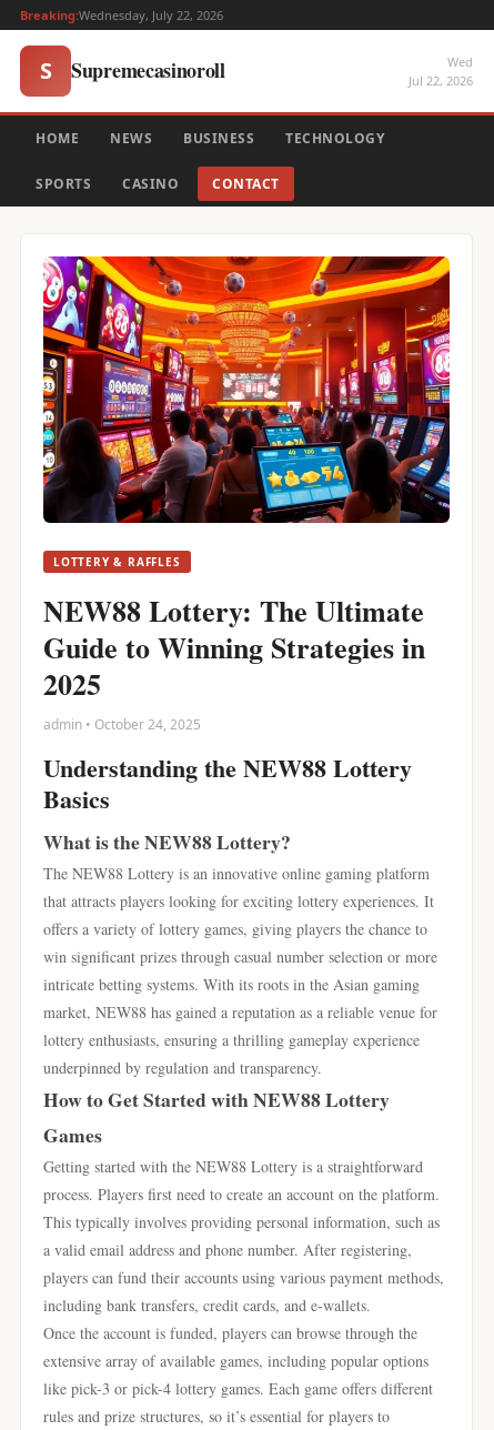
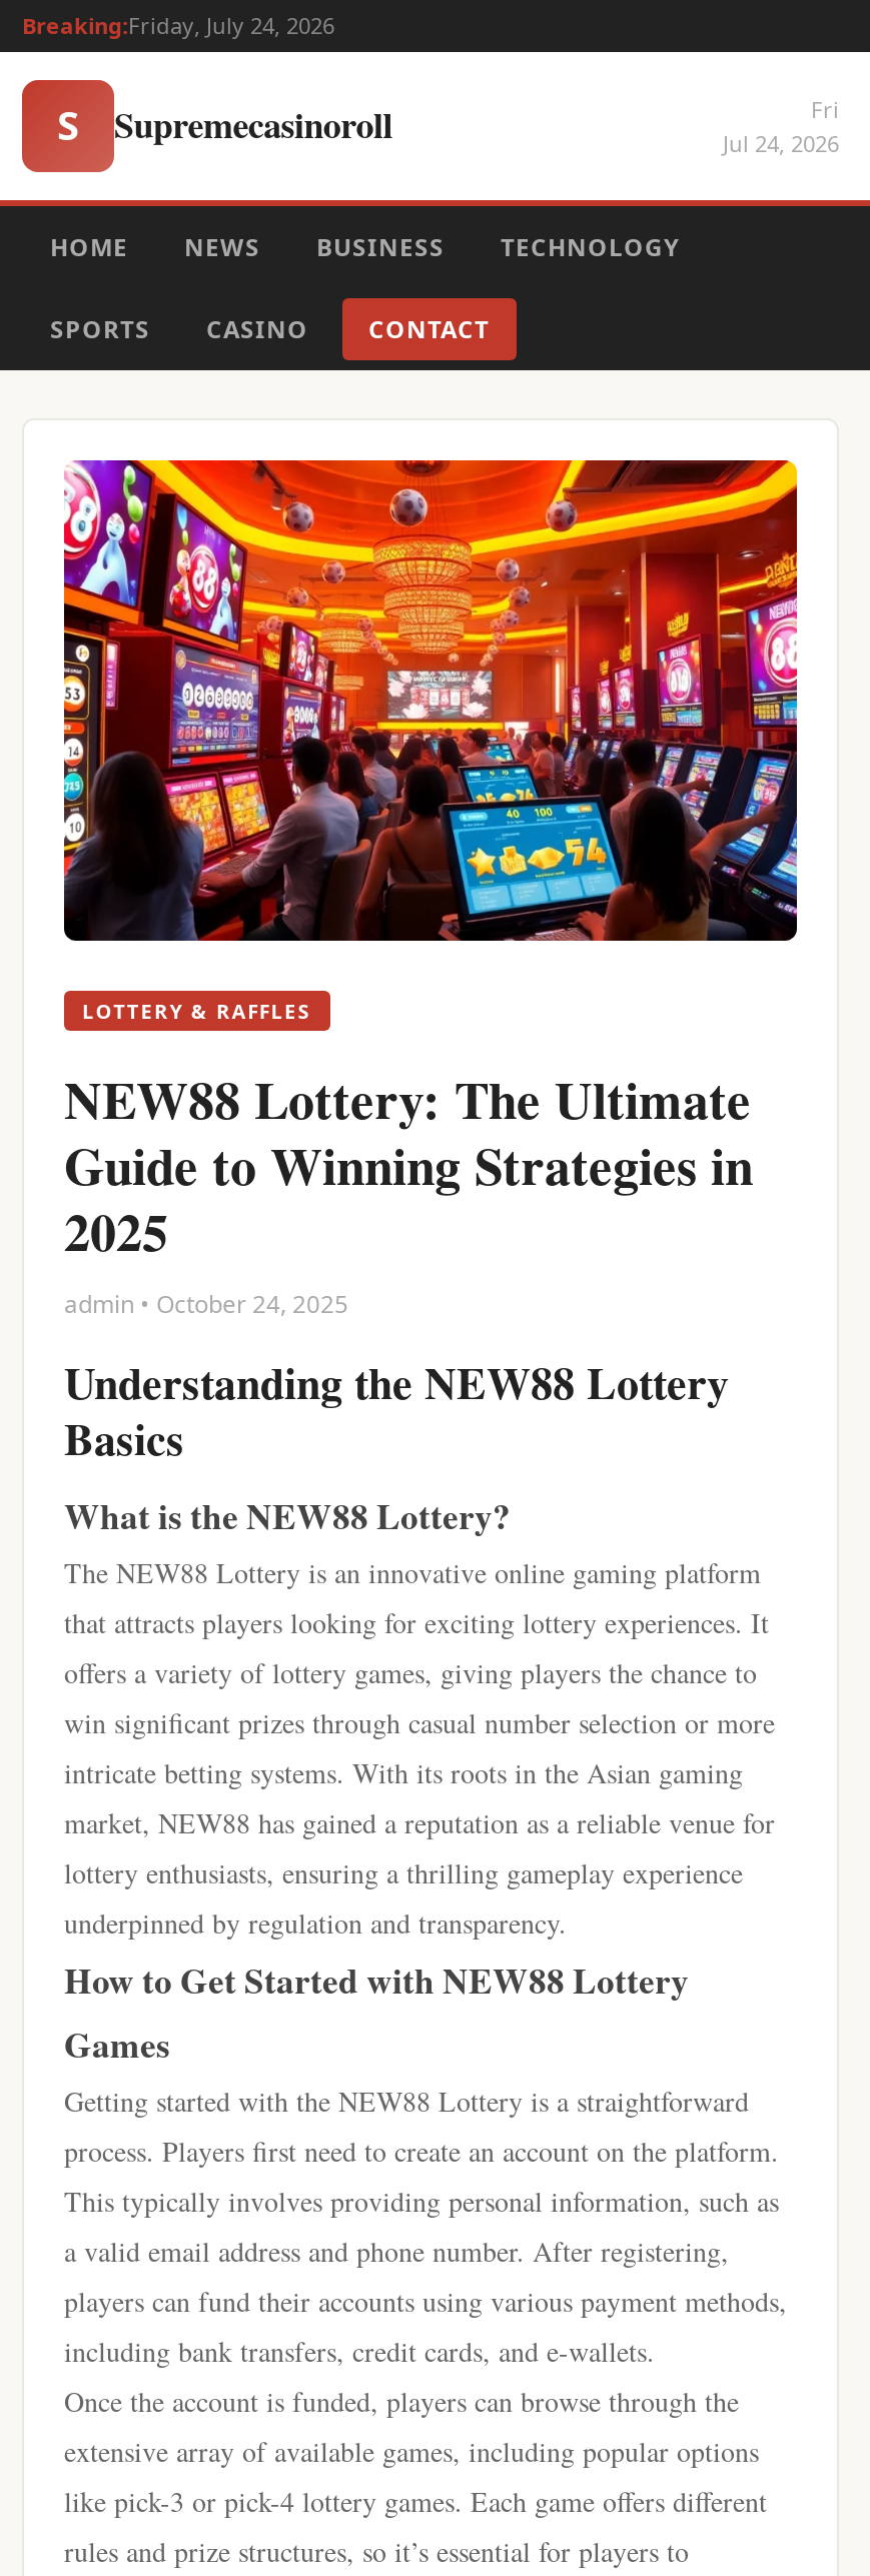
[20,7,223,23] Breaking:Wednesday, July 22, 2026 -> [22,10,334,40] Breaking:Friday, July 24, 2026
[409,53,473,89] Wed | Jul 22, 2026 -> [723,94,839,158] Fri | Jul 24, 2026

